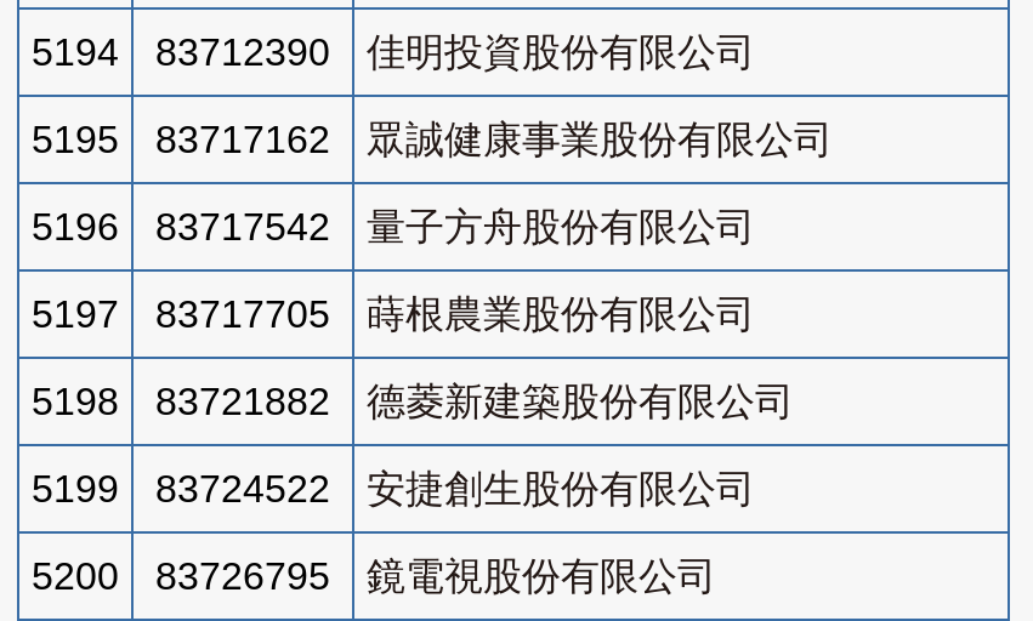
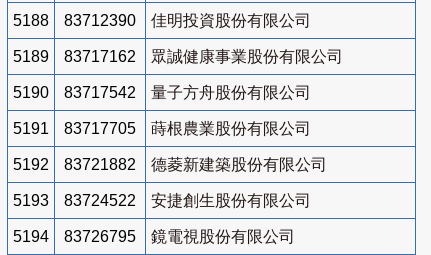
[32,31,755,73] 5194 83712390 佳明投資股份有限公司 -> [13,12,311,29] 5188 83712390 佳明投資股份有限公司
[32,119,833,160] 5195 83717162 眾誠健康事業股份有限公司 -> [13,48,343,65] 5189 83717162 眾誠健康事業股份有限公司
[32,206,755,247] 5196 83717542 量子方舟股份有限公司 -> [13,84,311,101] 5190 83717542 量子方舟股份有限公司
[32,293,755,335] 5197 83717705 蒔根農業股份有限公司 -> [13,120,311,137] 5191 83717705 蒔根農業股份有限公司
[32,381,794,422] 5198 83721882 德菱新建築股份有限公司 -> [13,156,327,173] 5192 83721882 德菱新建築股份有限公司
[32,468,755,509] 5199 83724522 安捷創生股份有限公司 -> [13,192,311,209] 5193 83724522 安捷創生股份有限公司
[32,555,716,596] 5200 83726795 鏡電視股份有限公司 -> [13,228,295,245] 5194 83726795 鏡電視股份有限公司

